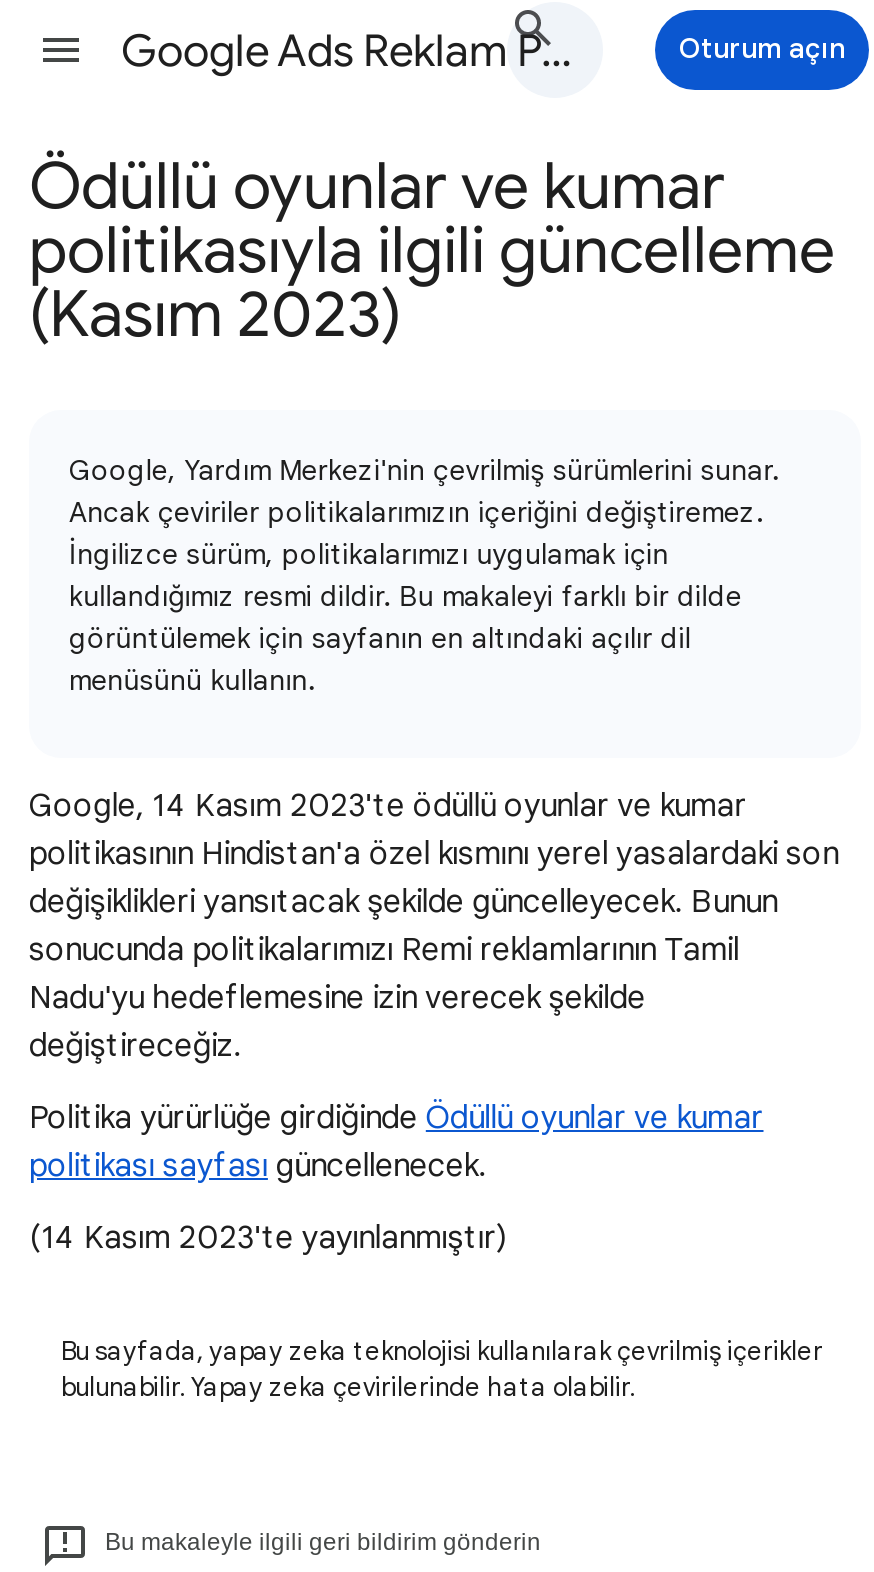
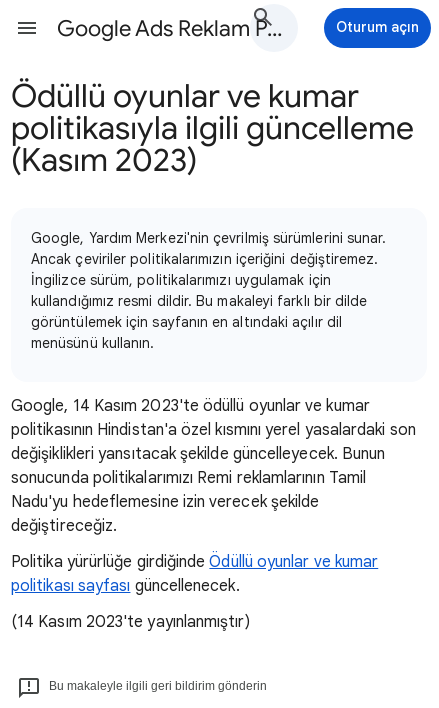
[61,1334,823,1404] Bu sayfada, yapay zeka teknolojisi kullanılarak çevrilmiş içerikler | bulunabilir. Yapay zeka çevirilerinde hata olabilir. -> none

